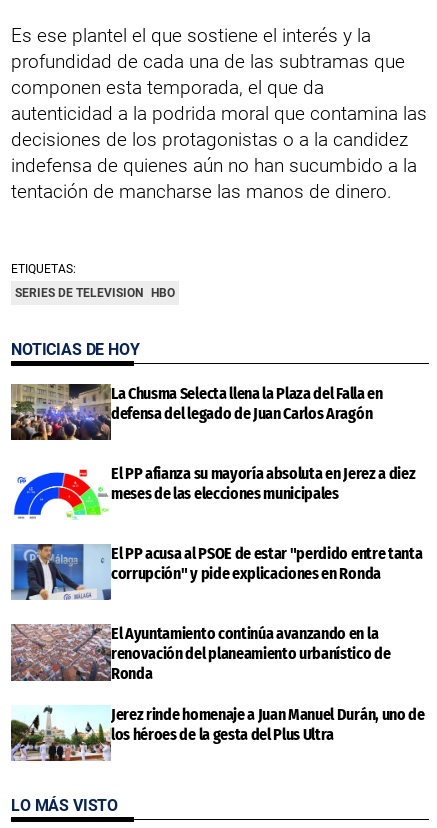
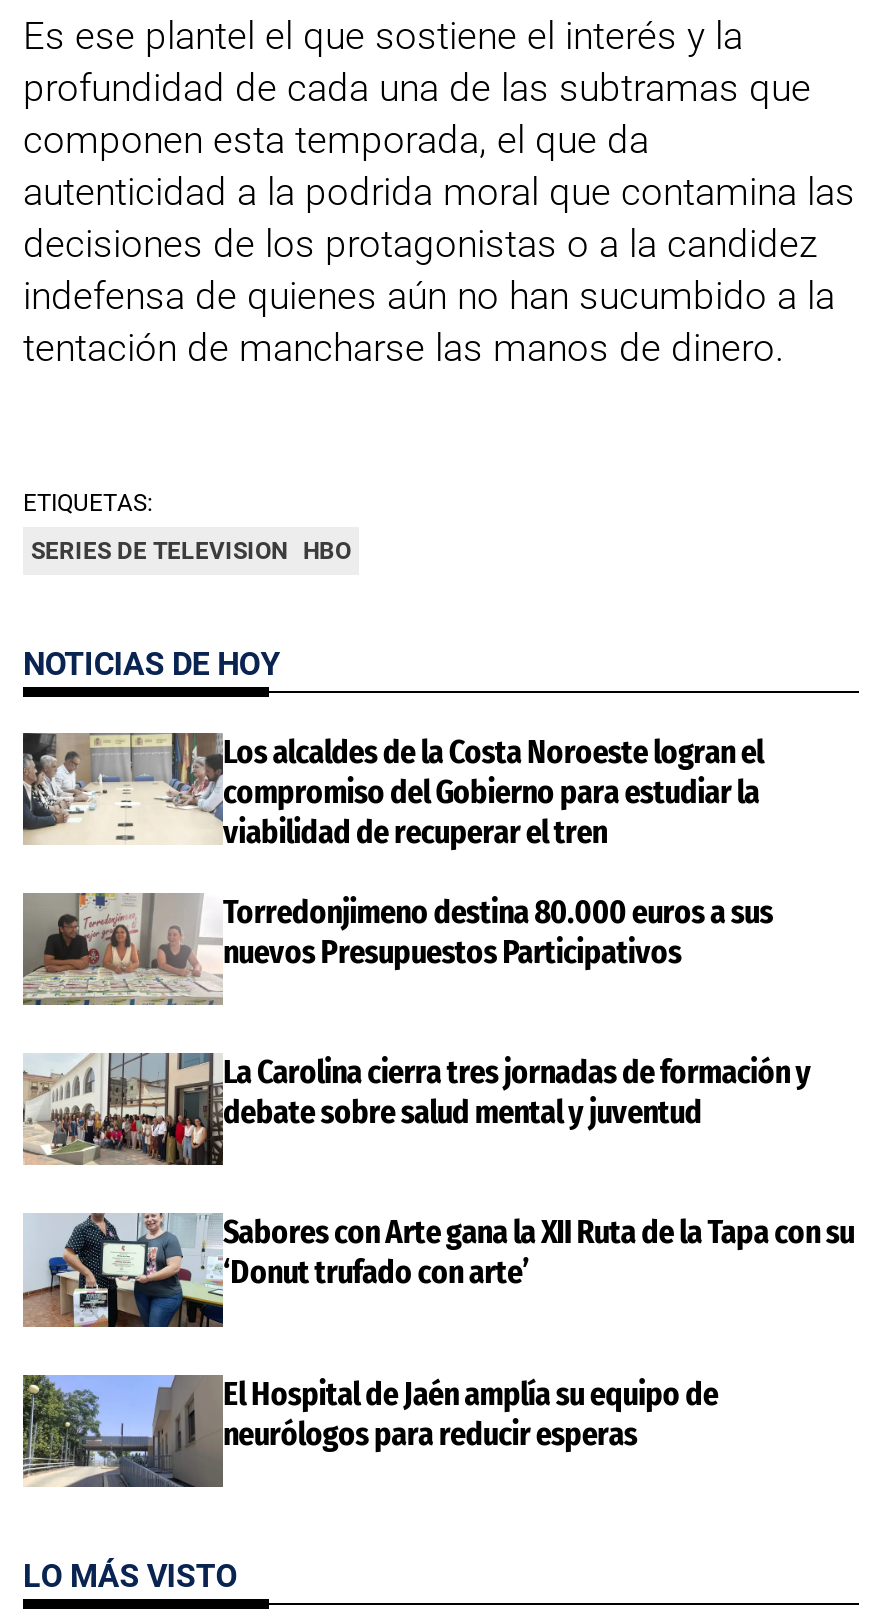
[10,383,383,441] [image] | La Chusma Selecta llena la Plaza del Falla en | defensa del legado de Juan Carlos Aragón -> [21,731,763,850] [image] | Los alcaldes de la Costa Noroeste logran el | compromiso del Gobierno para estudiar la | viabilidad de recuperar el tren
[11,464,415,520] [image] | El PP afianza su mayoría absoluta en Jerez a diez | meses de las elecciones municipales -> [21,891,773,1007] [image] | Torredonjimeno destina 80.000 euros a sus | nuevos Presupuestos Participativos
[11,543,422,601] [image] | El PP acusa al PSOE de estar "perdido entre tanta | corrupción" y pide explicaciones en Ronda -> [21,1053,811,1167] [image] | La Carolina cierra tres jornadas de formación y | debate sobre salud mental y juventud
[11,624,391,683] [image] | El Ayuntamiento continúa avanzando en la | renovación del planeamiento urbanístico de | Ronda -> [23,1213,854,1329] [image] | Sabores con Arte gana la XII Ruta de la Tapa con su | ‘Donut trufado con arte’
[10,705,425,762] [image] | Jerez rinde homenaje a Juan Manuel Durán, uno de | los héroes de la gesta del Plus Ultra -> [21,1373,718,1489] [image] | El Hospital de Jaén amplía su equipo de | neurólogos para reducir esperas

